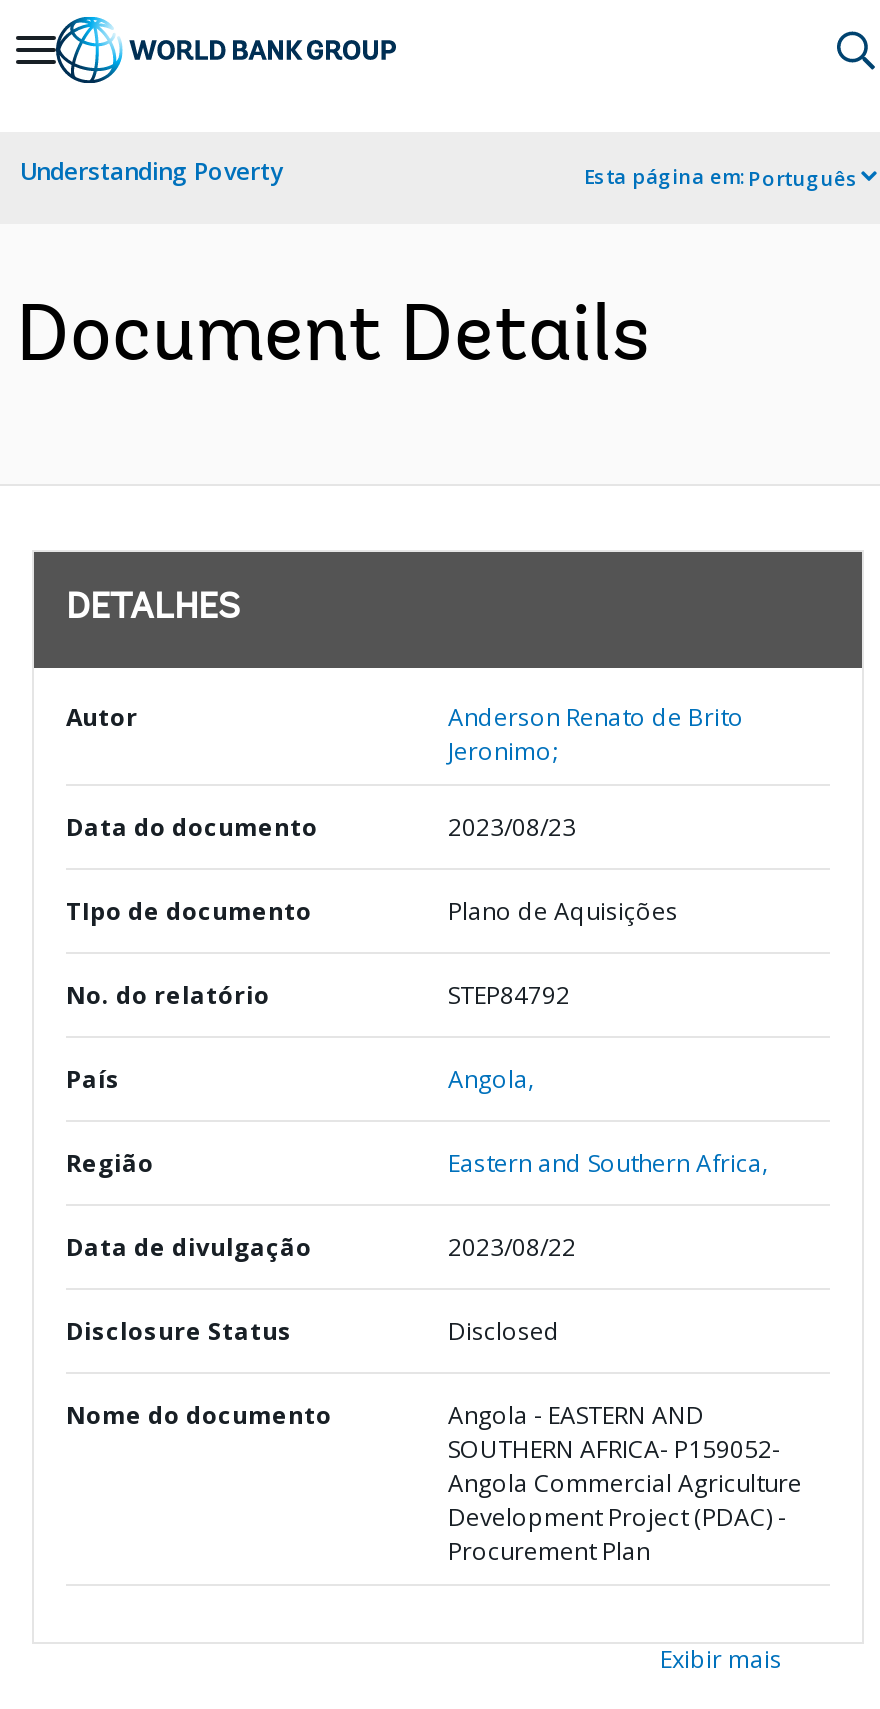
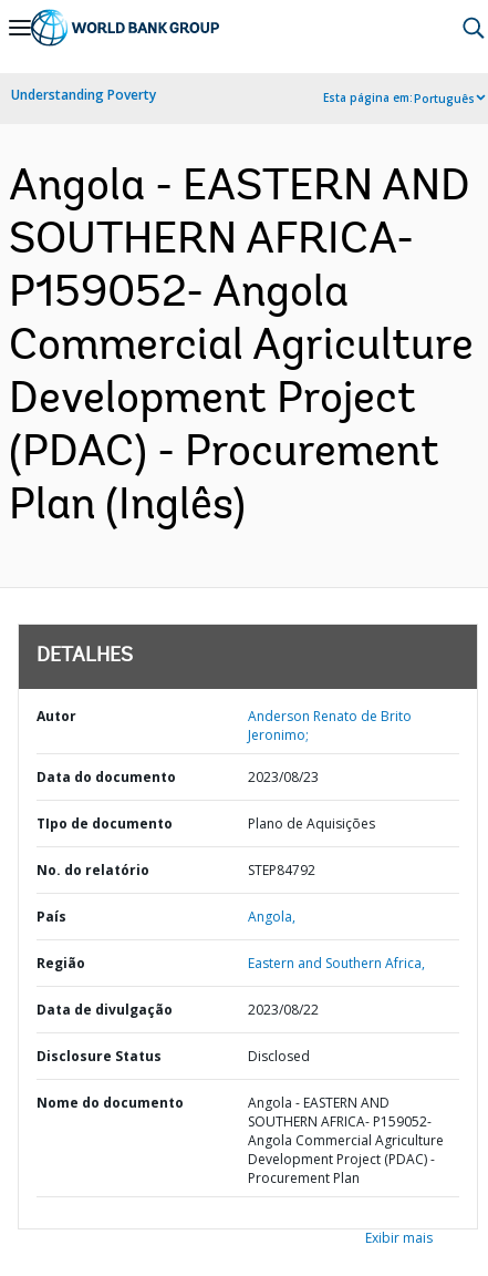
[16,300,650,380] Document Details -> [9,166,474,529] Angola - EASTERN AND | SOUTHERN AFRICA- | P159052- Angola | Commercial Agriculture | Development Project | (PDAC) - Procurement | Plan (Inglês)

